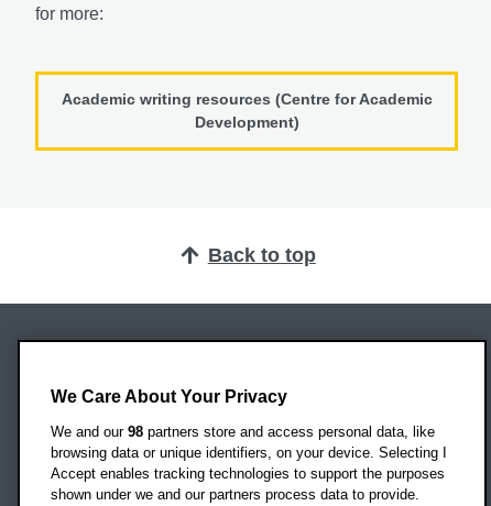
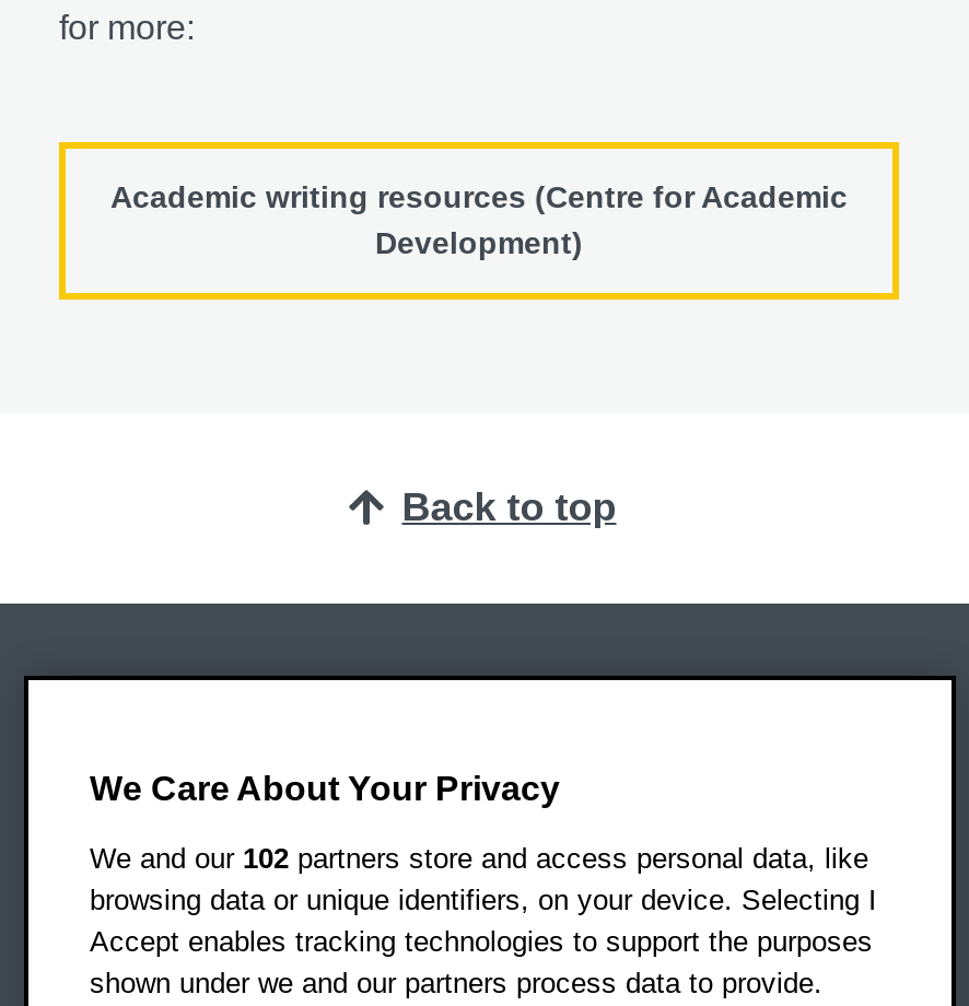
[51,424,435,440] We and our 98 partners store and access personal data, like -> [90,842,868,875] We and our 102 partners store and access personal data, like

